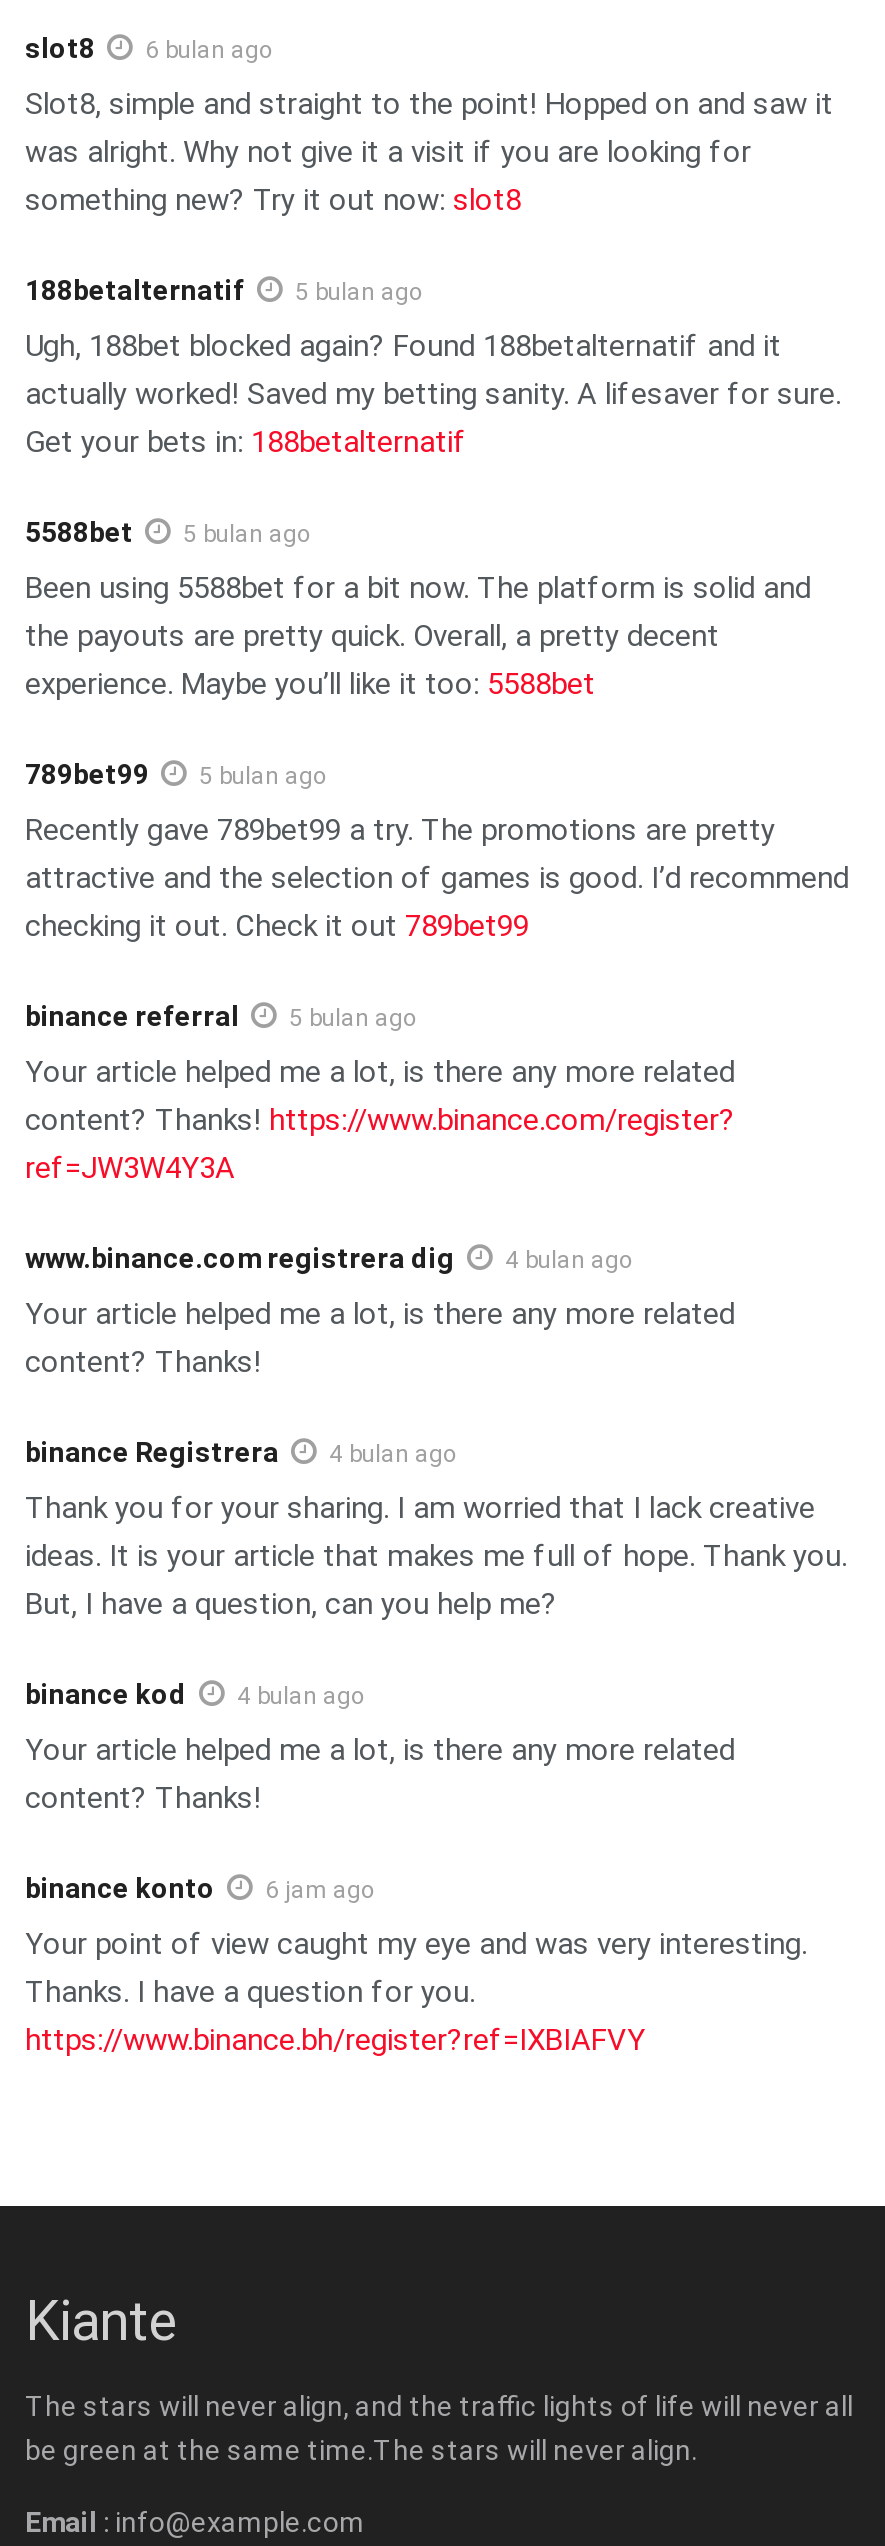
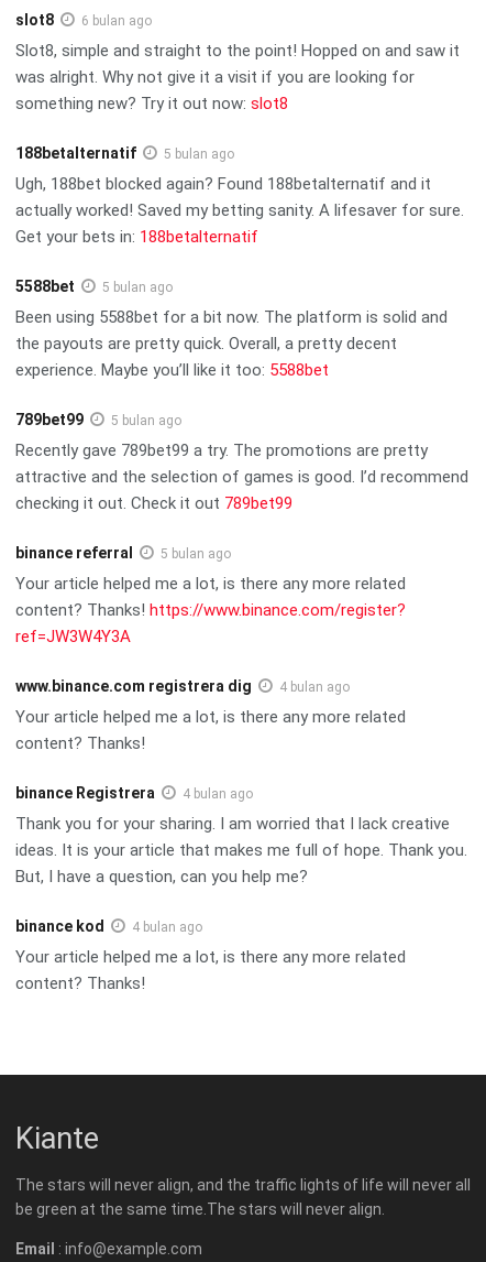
[25,1872,807,2058] binance konto | 6 jam ago | Your point of view caught my eye and was very interesting. | Thanks. I have a question for you. | https://www.binance.bh/register?ref=IXBIAFVY -> none

